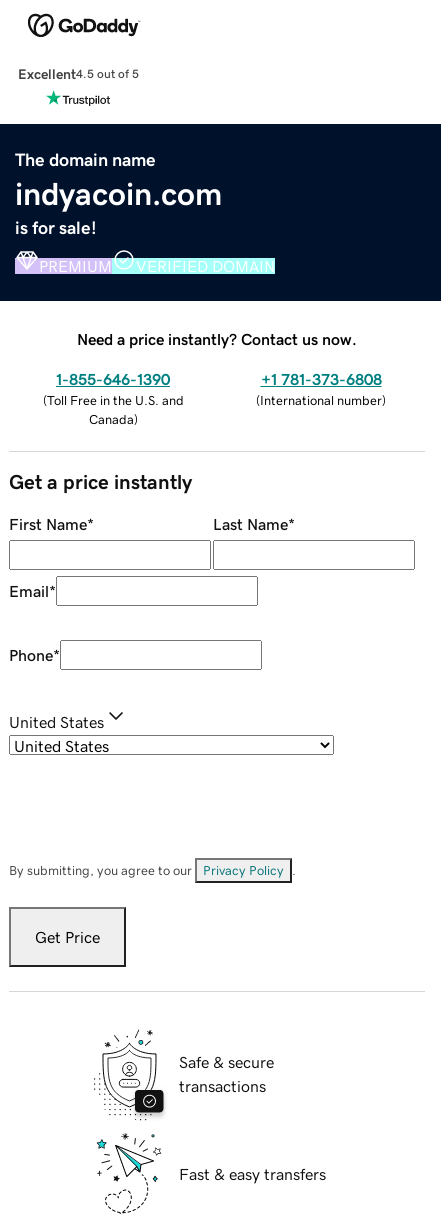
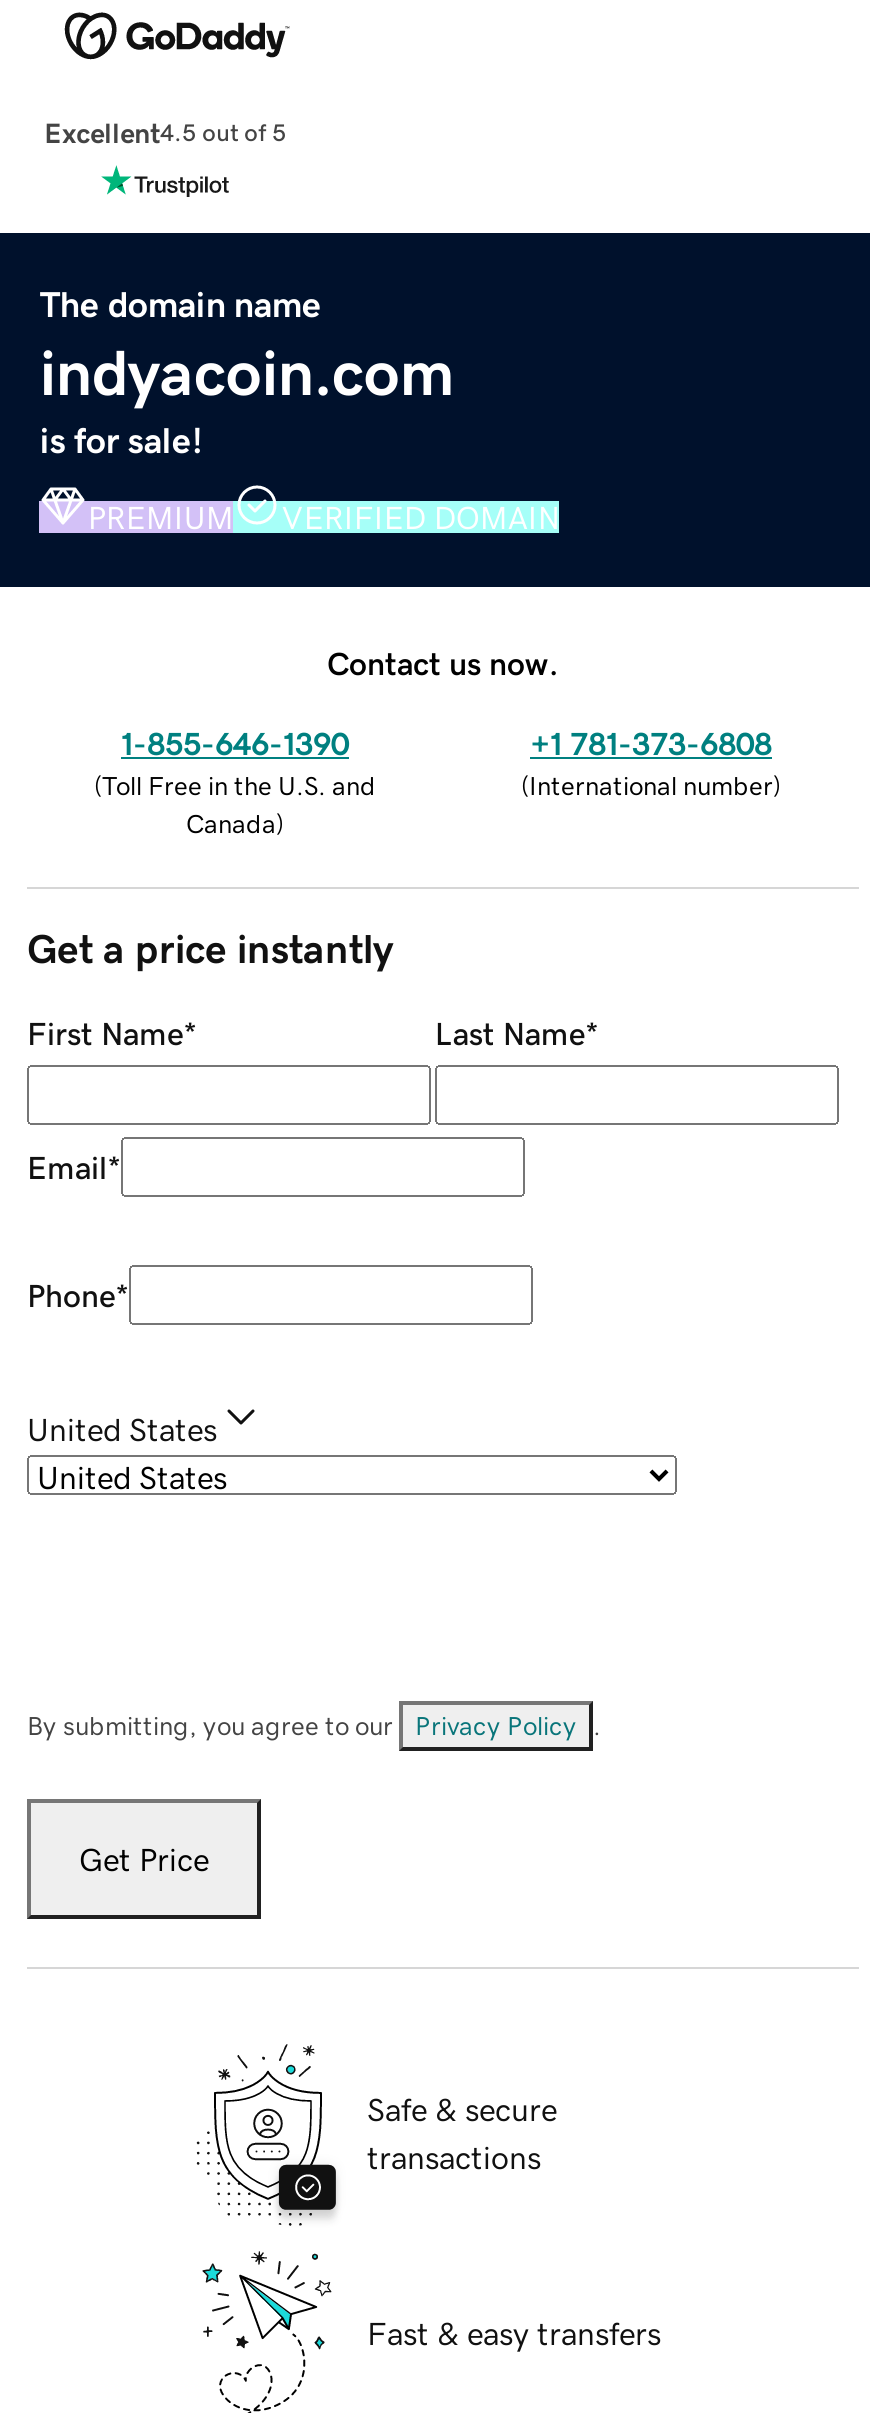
[77,331,357,347] Need a price instantly? Contact us now. -> [327,646,559,678] Contact us now.

